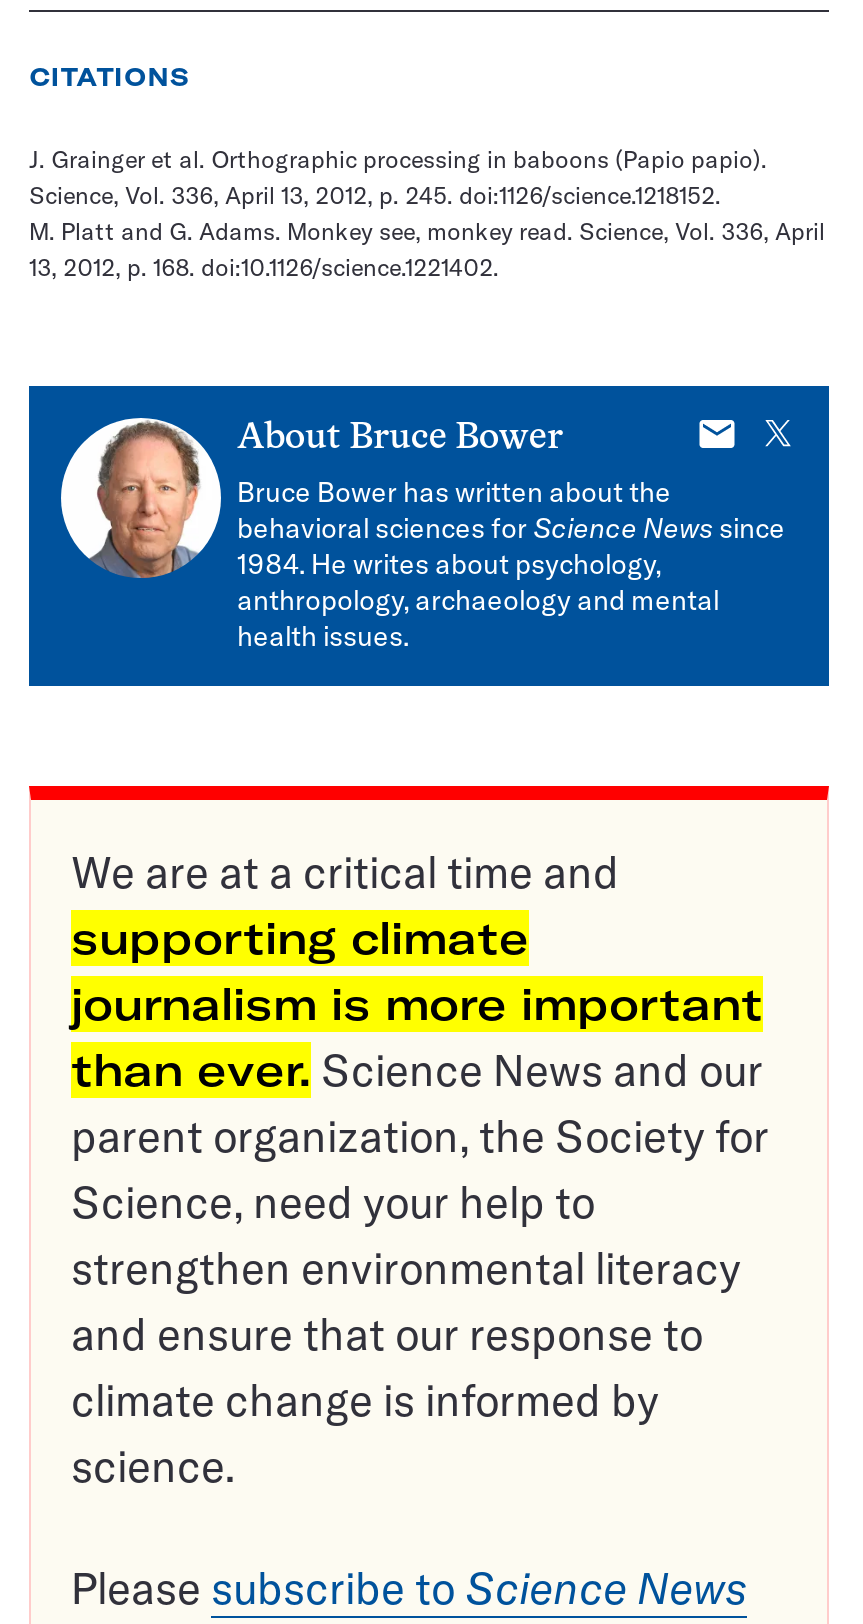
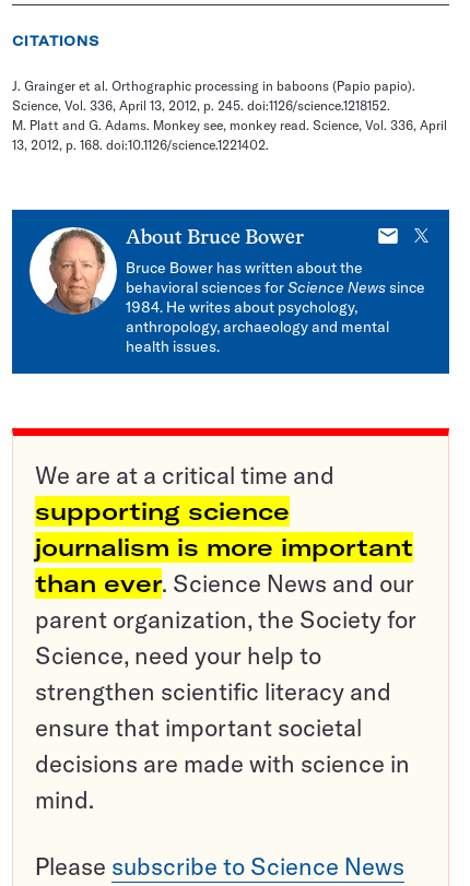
[71,910,529,966] supporting climate -> [35,496,290,527] supporting science
[71,1240,741,1494] strengthen environmental literacy | and ensure that our response to | climate change is informed by | science. -> [35,676,410,815] strengthen scientific literacy and | ensure that important societal | decisions are made with science in | mind.

